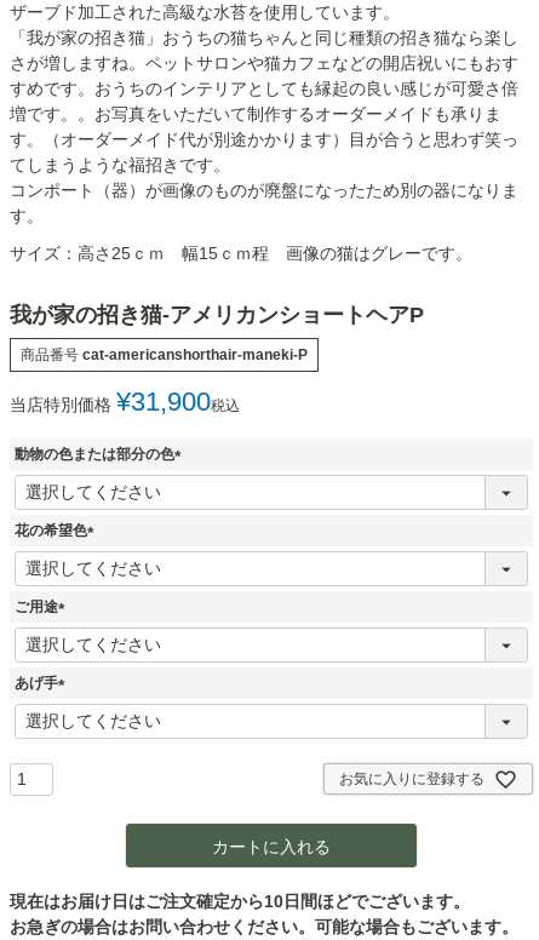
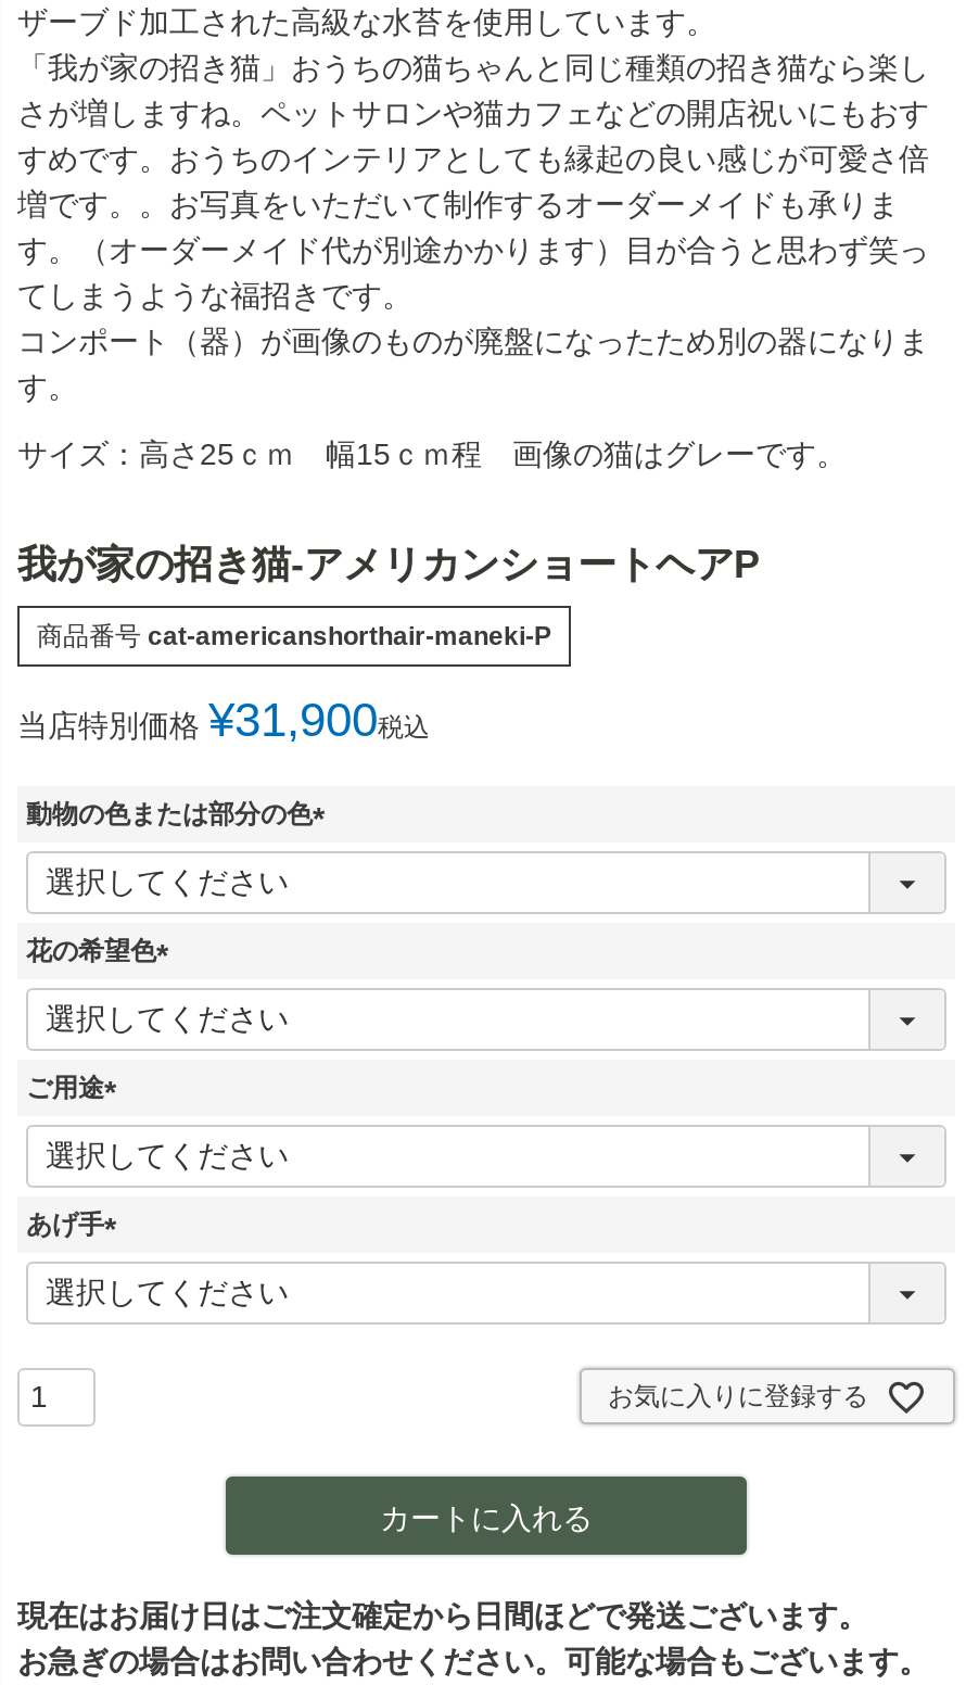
[10,891,470,911] 現在はお届け日はご注文確定から10日間ほどでございます。 -> [17,1598,868,1632] 現在はお届け日はご注文確定から日間ほどで発送ございます。

